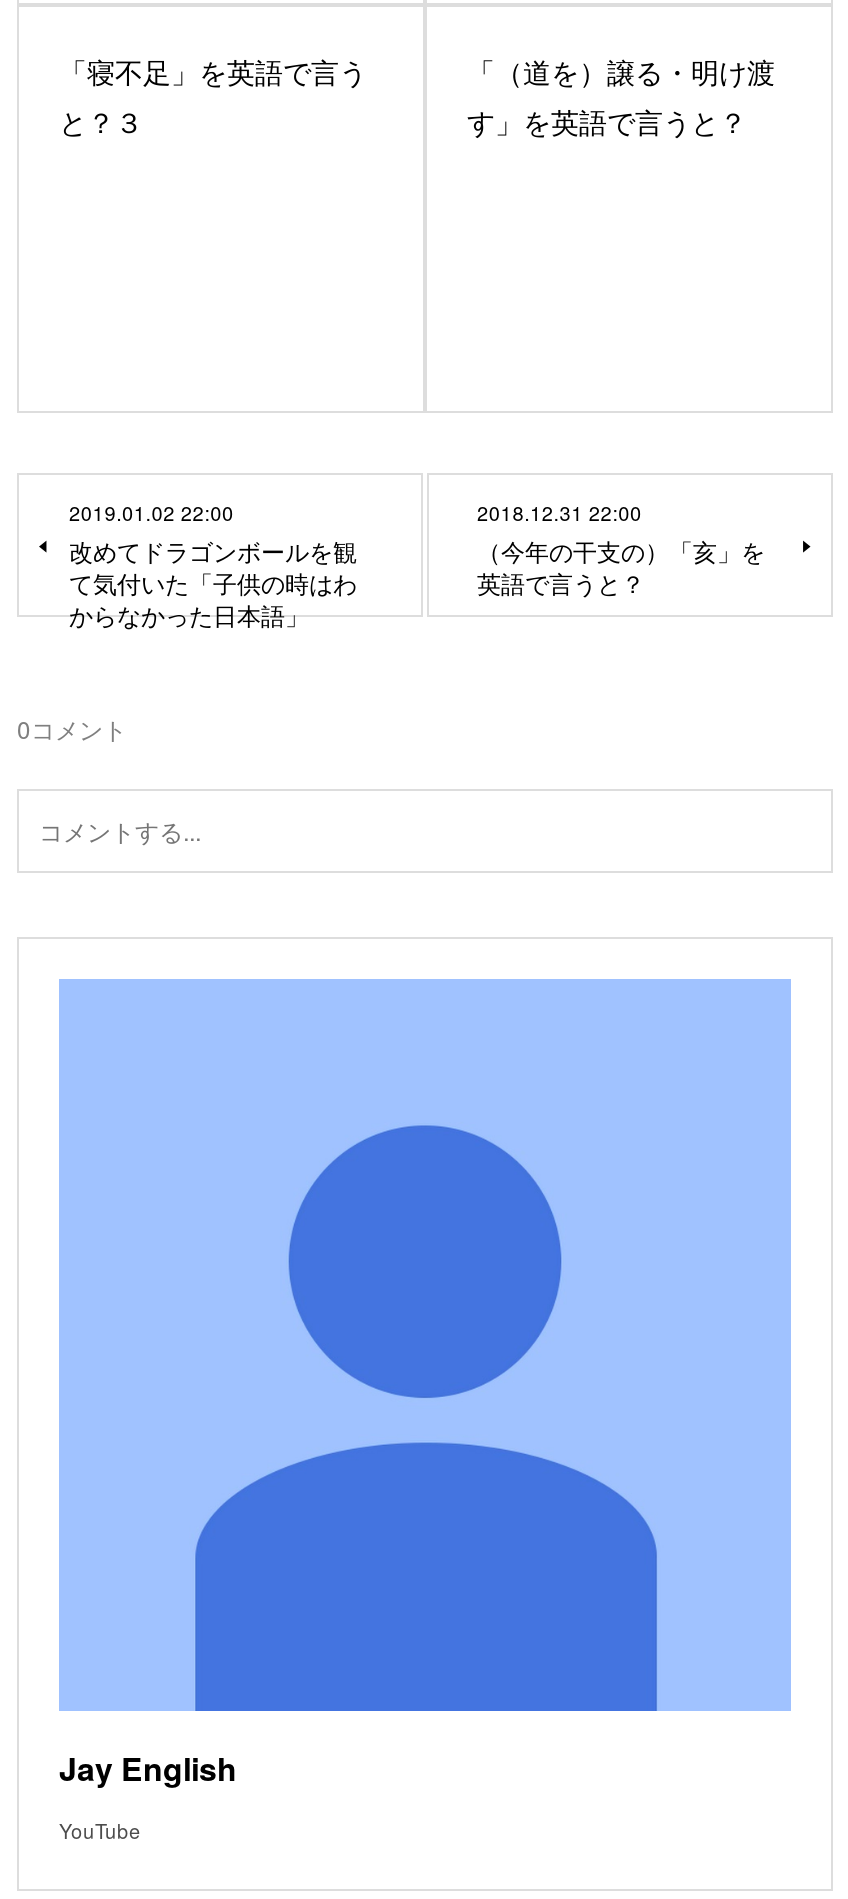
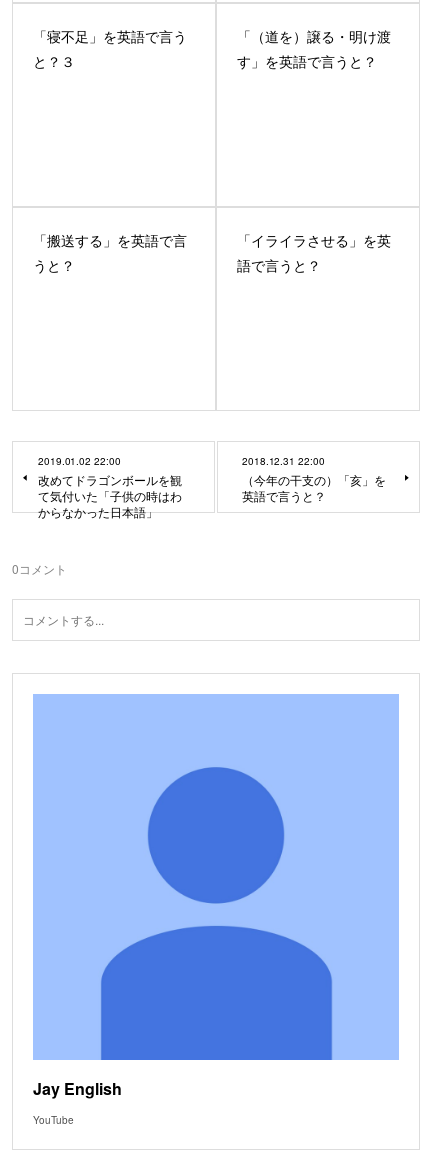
none -> [33,230,187,275] 「搬送する」を英語で言 | うと？
none -> [237,230,391,275] 「イライラさせる」を英 | 語で言うと？

